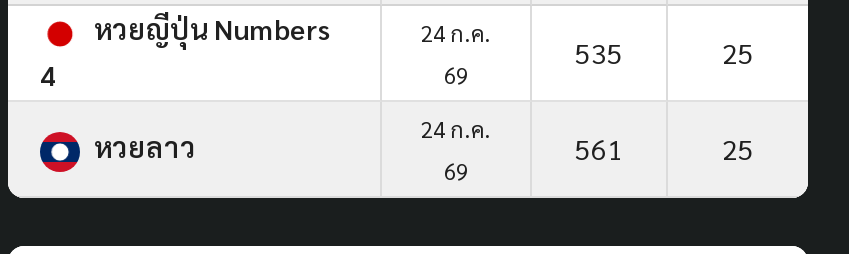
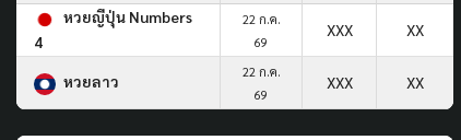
[421,18,491,48] 24 ก.ค. -> [242,11,280,27] 22 ก.ค.
[575,34,754,70] 535 | 25 -> [326,19,424,39] XXX | XX
[421,114,491,144] 24 ก.ค. -> [242,63,280,80] 22 ก.ค.
[575,130,754,166] 561 | 25 -> [326,72,424,92] XXX | XX

